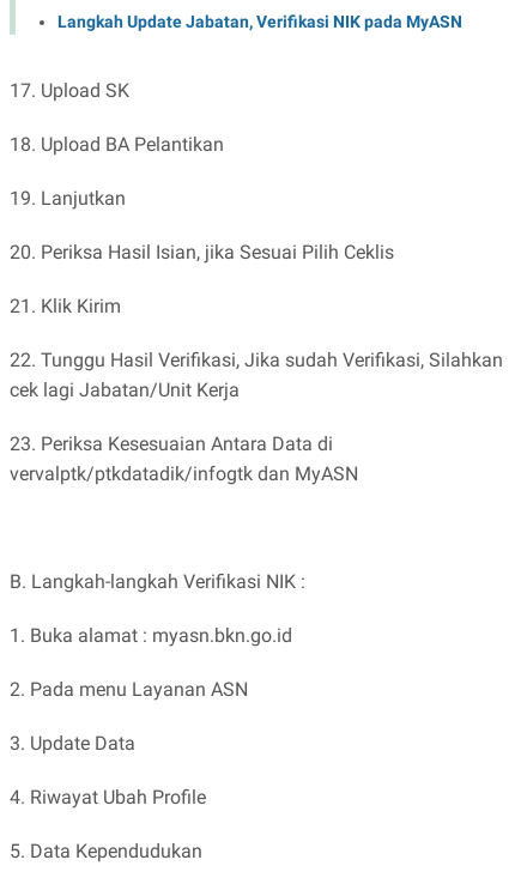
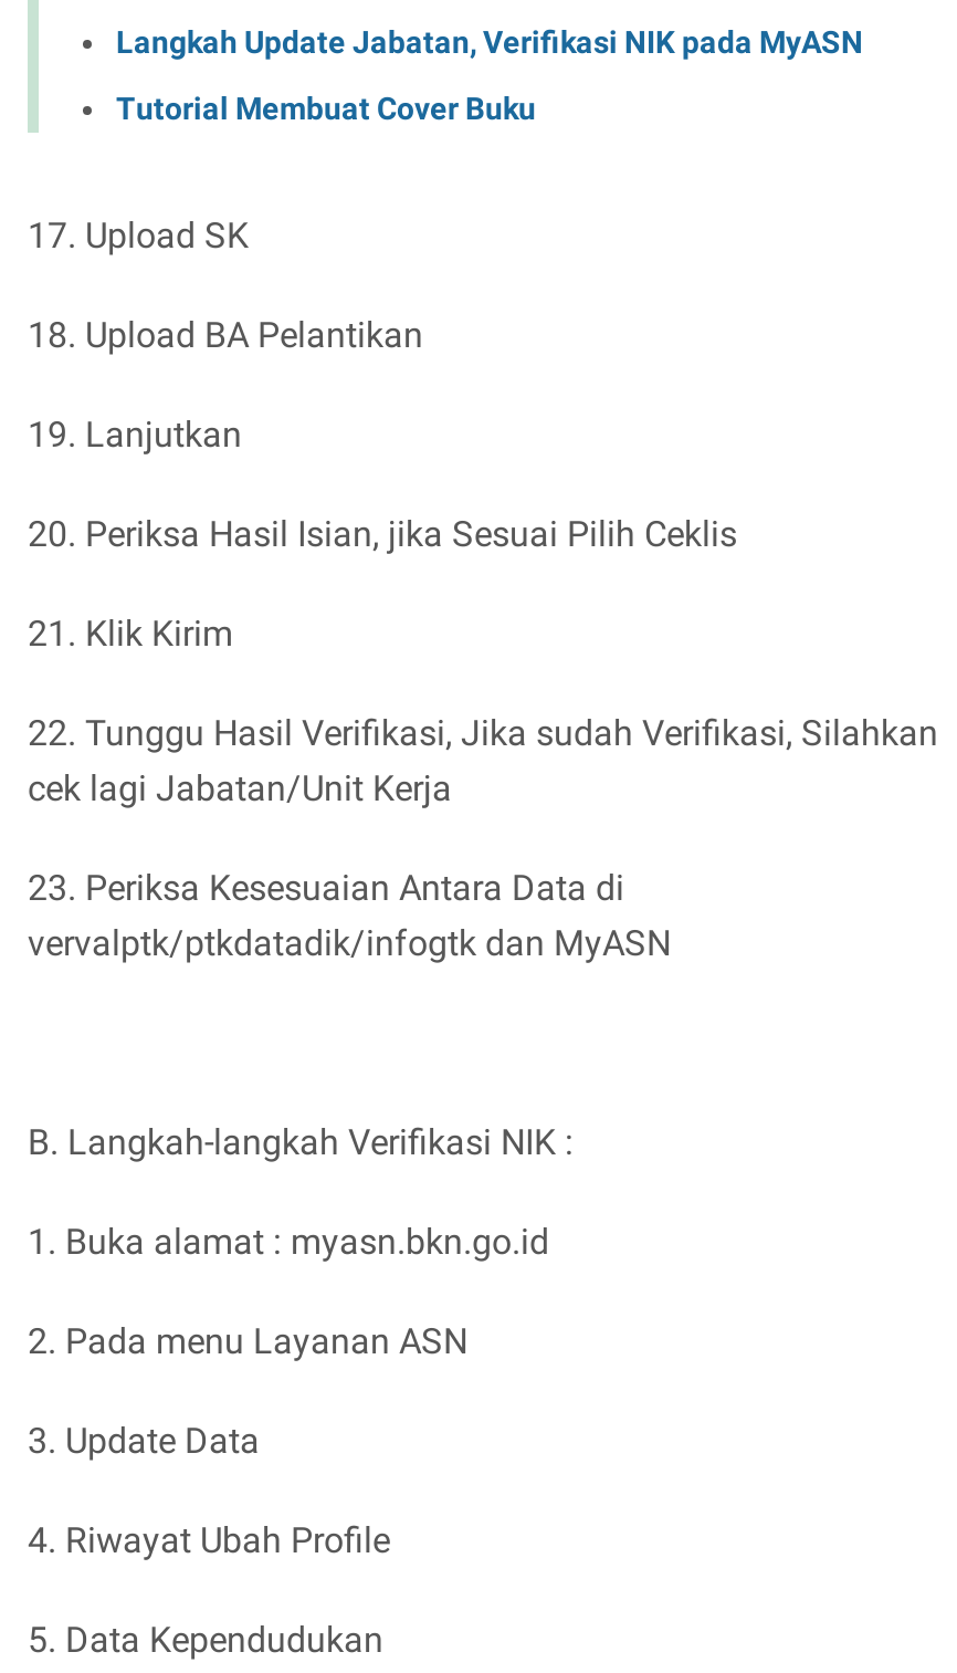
none -> [116,90,536,125] Tutorial Membuat Cover Buku

